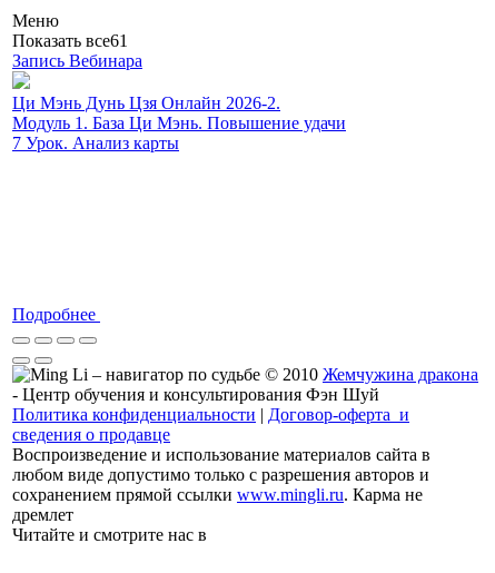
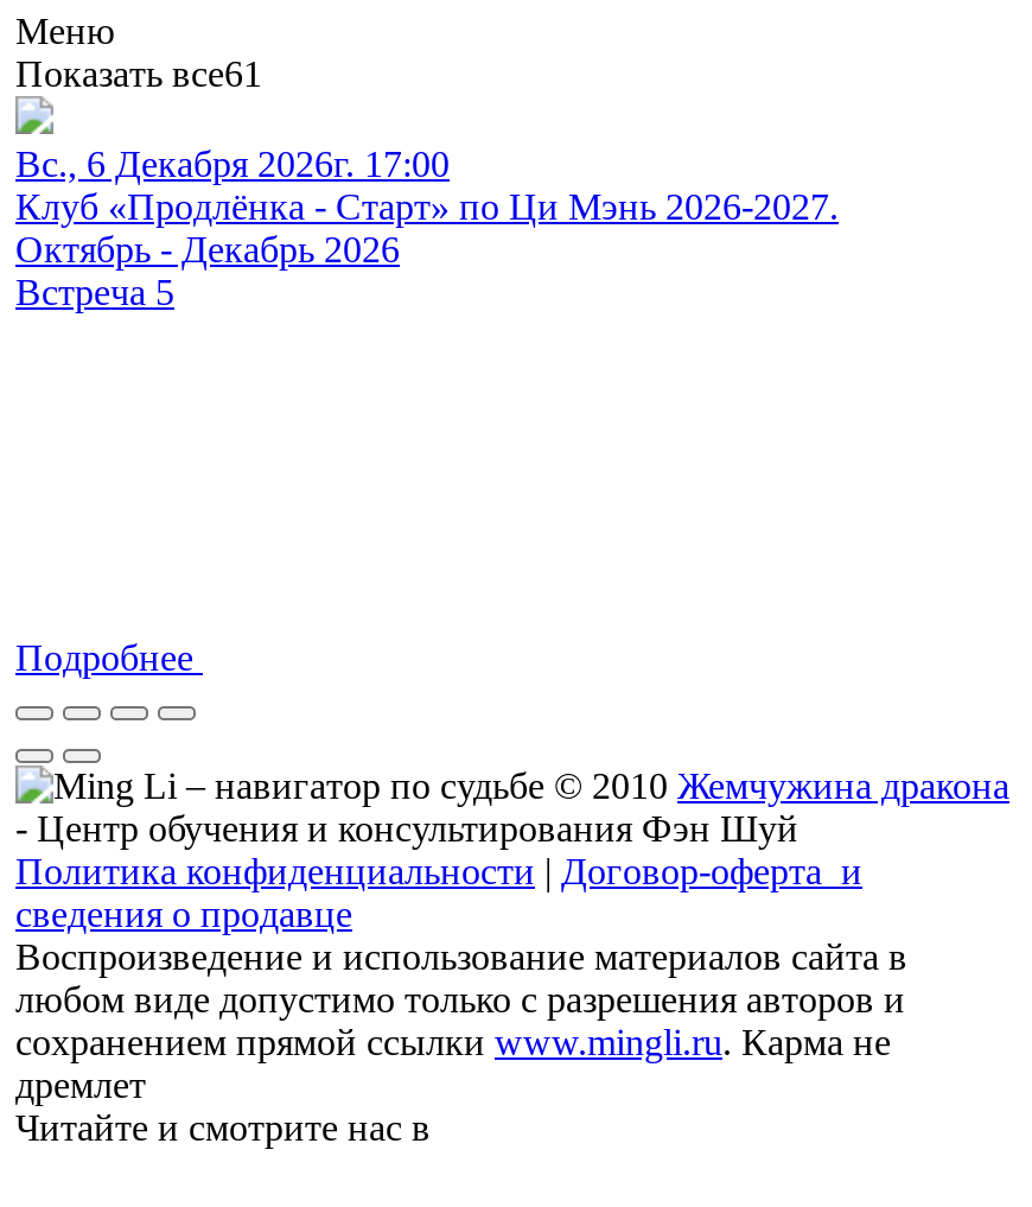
[12,51,346,152] Запись Вебинара | Ци Мэнь Дунь Цзя Онлайн 2026-2. | Модуль 1. База Ци Мэнь. Повышение удачи | 7 Урок. Анализ карты -> [15,143,839,312] Вс., 6 Декабря 2026г. 17:00 | Клуб «Продлёнка - Старт» по Ци Мэнь 2026-2027. | Октябрь - Декабрь 2026 | Встреча 5

